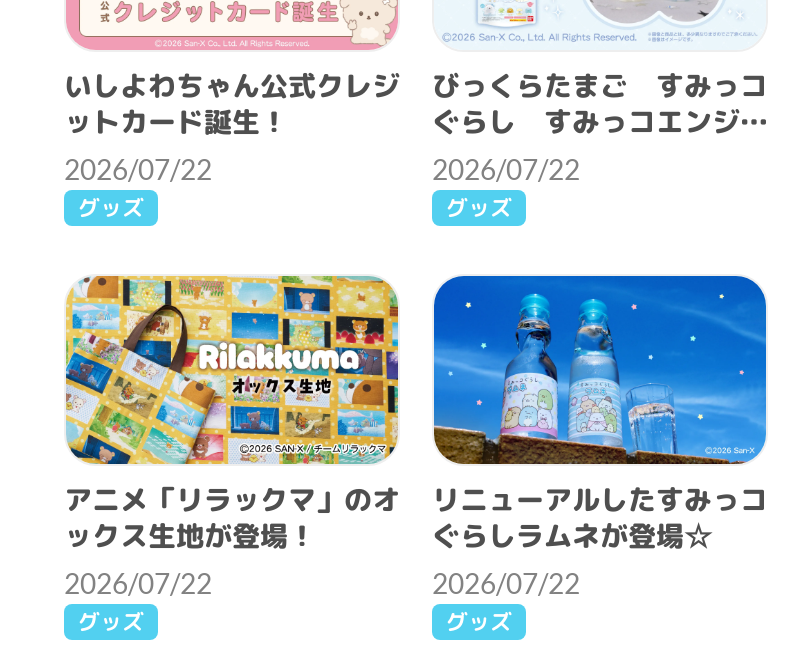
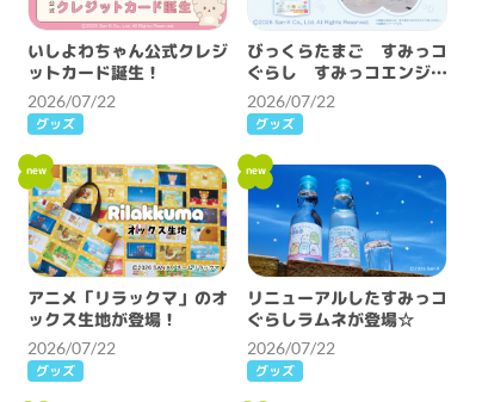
none -> [26,163,46,178] new
none -> [245,163,265,178] new

